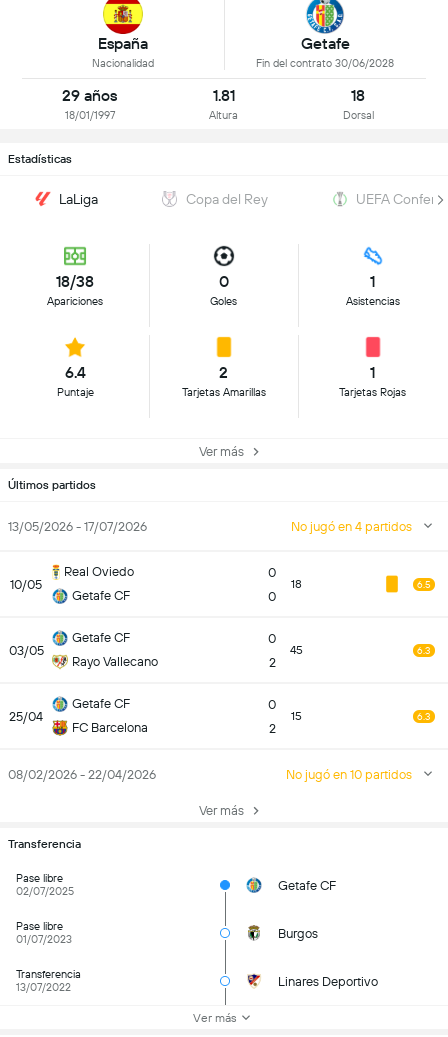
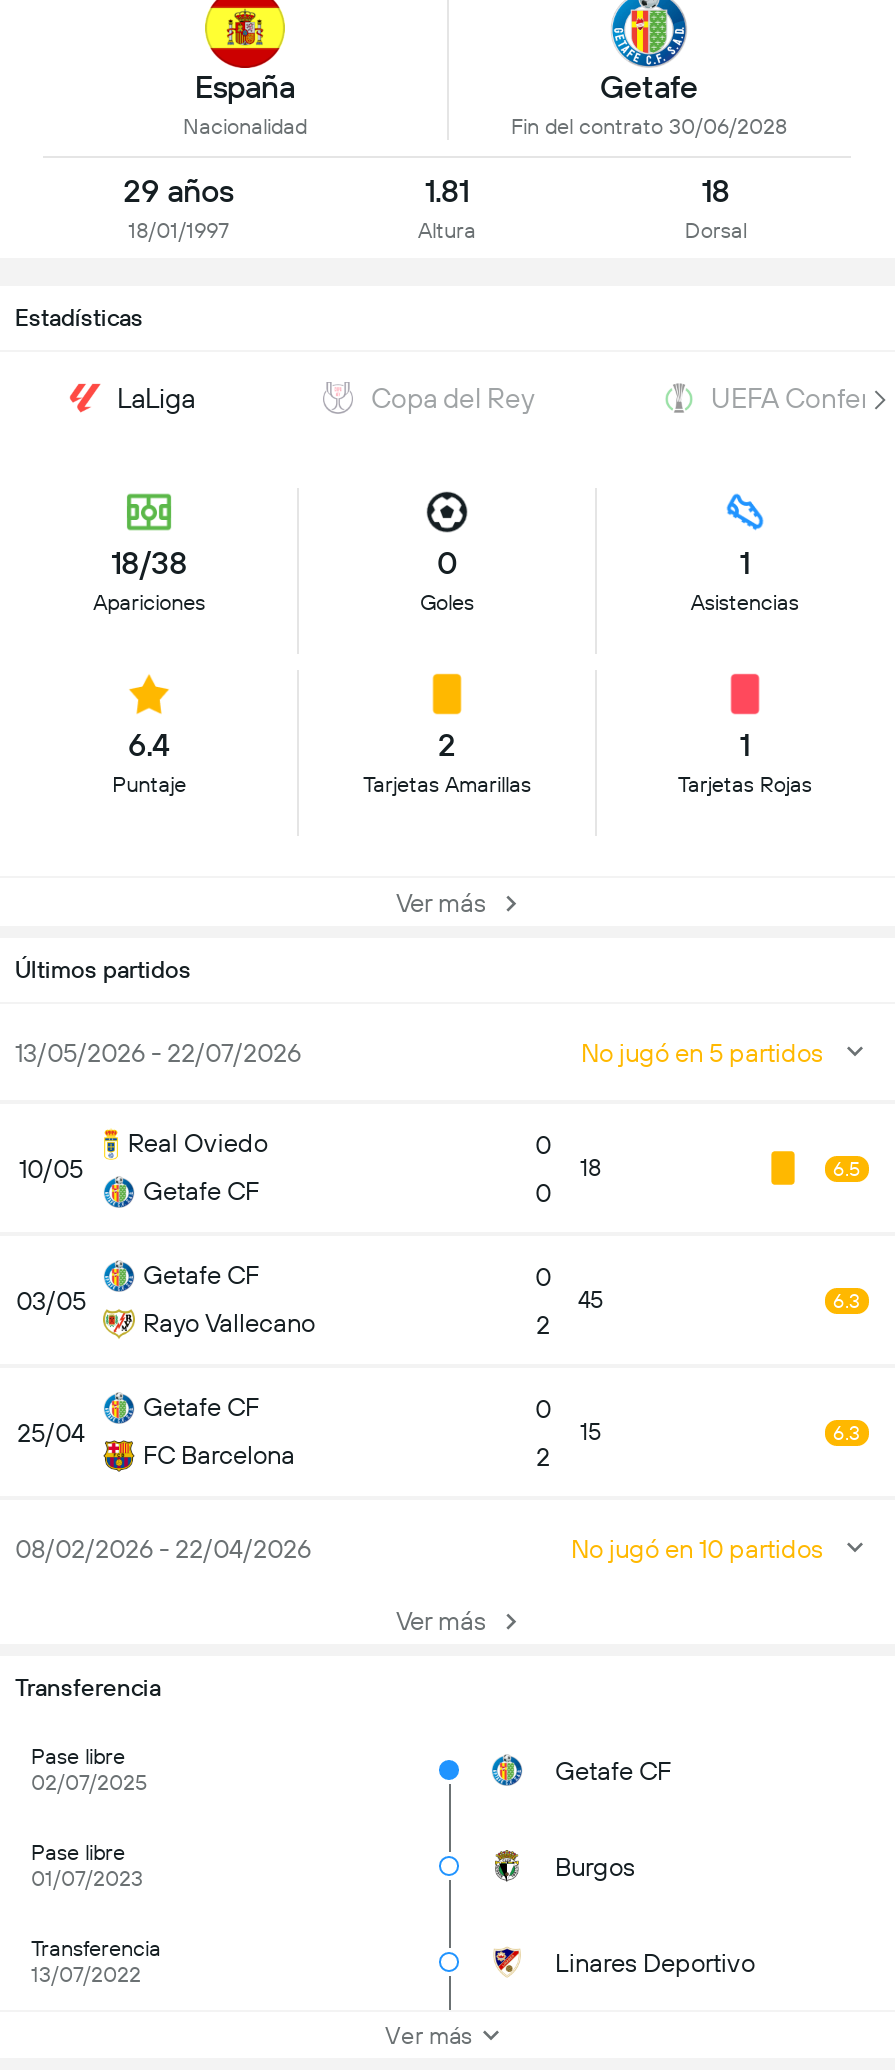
[8,518,147,533] 13/05/2026 - 17/07/2026 -> [15,1037,301,1067] 13/05/2026 - 22/07/2026
[291,518,412,533] No jugó en 4 partidos -> [581,1037,823,1067] No jugó en 5 partidos

